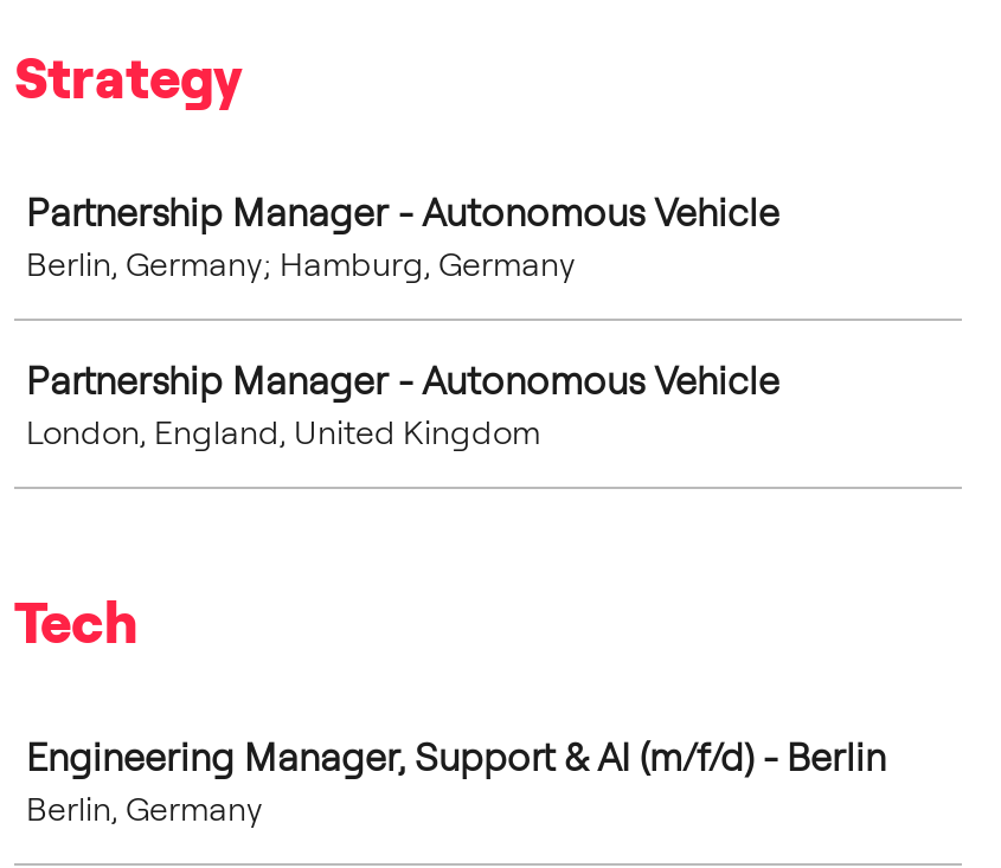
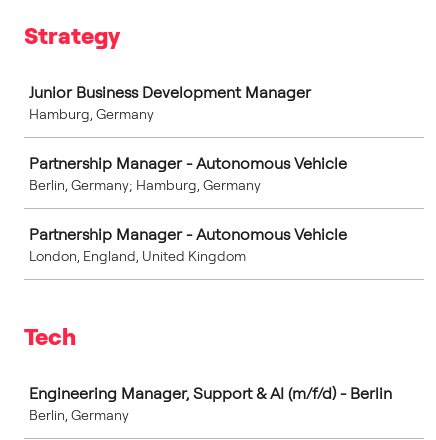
none -> [29,82,311,122] Junior Business Development Manager | Hamburg, Germany

